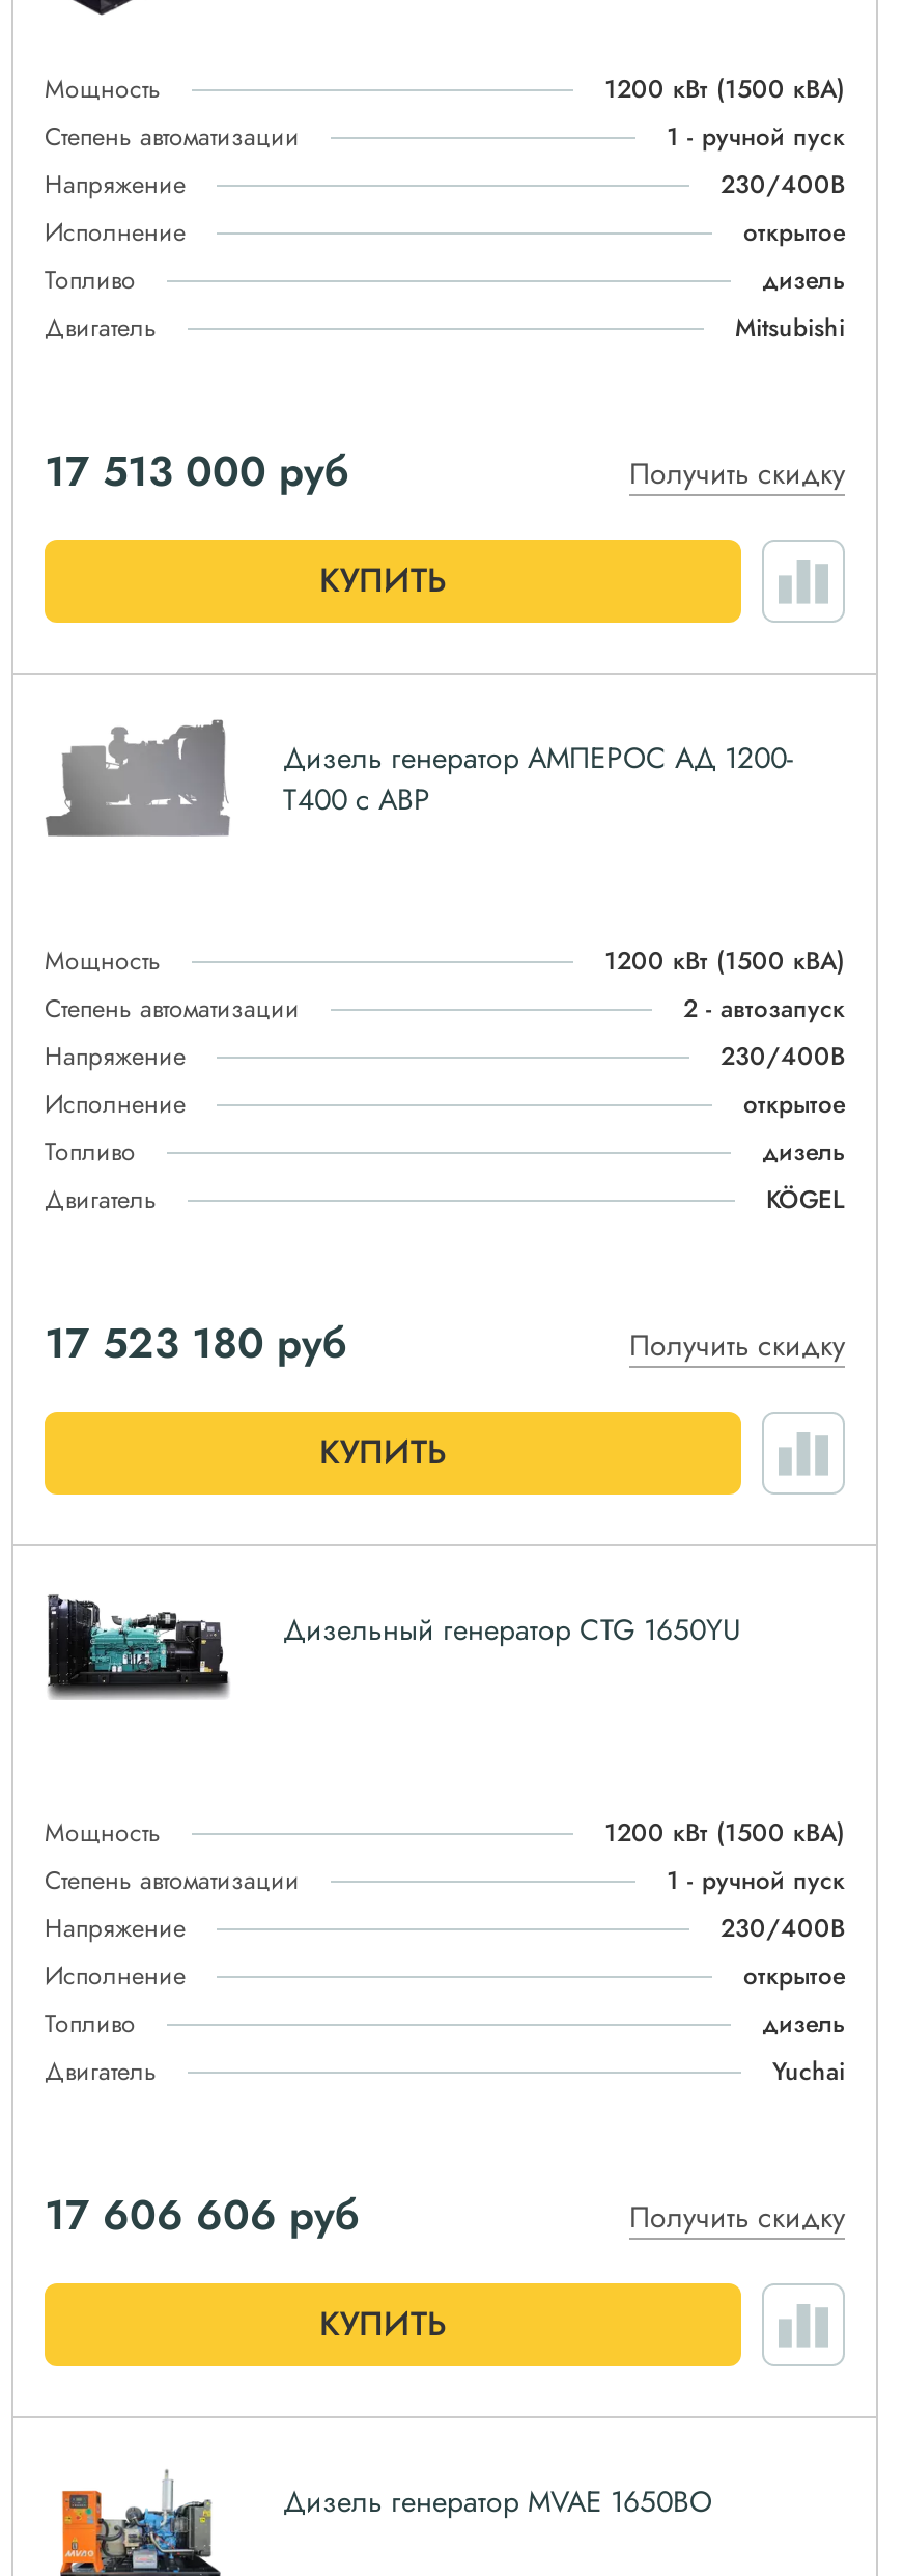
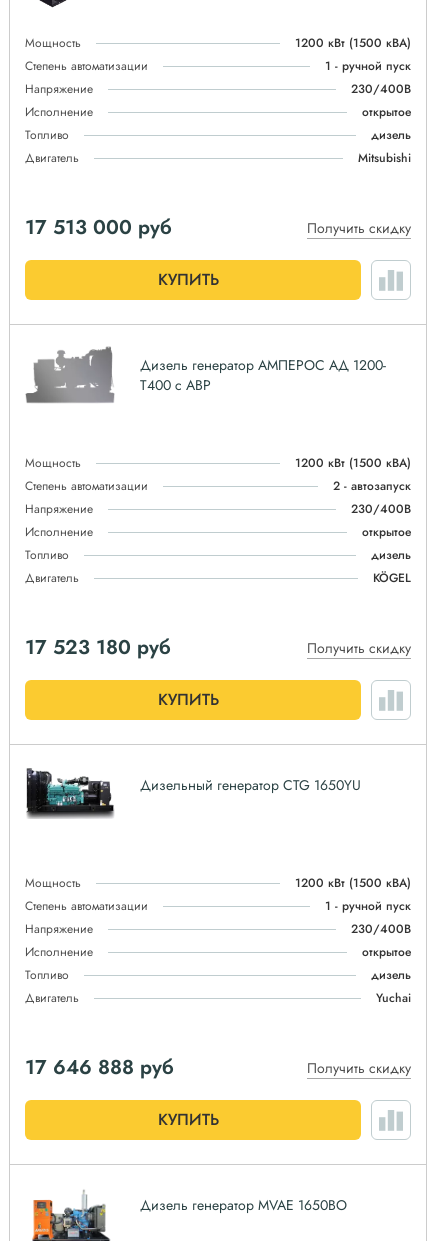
[45,2186,360,2246] 17 606 606 руб -> [25,1053,174,1082] 17 646 888 руб

